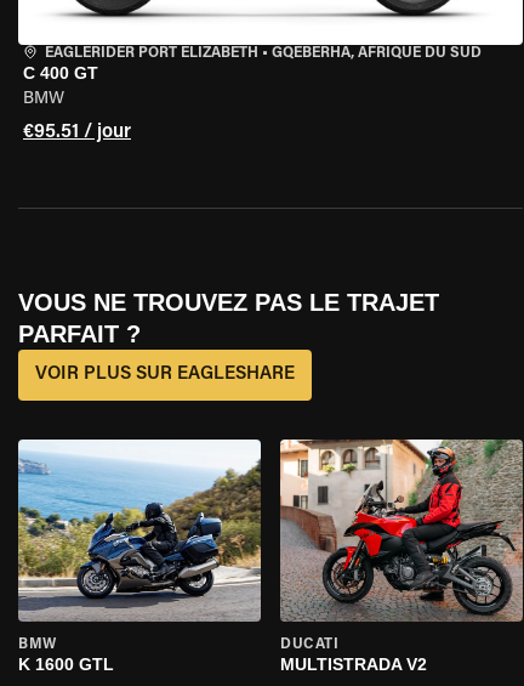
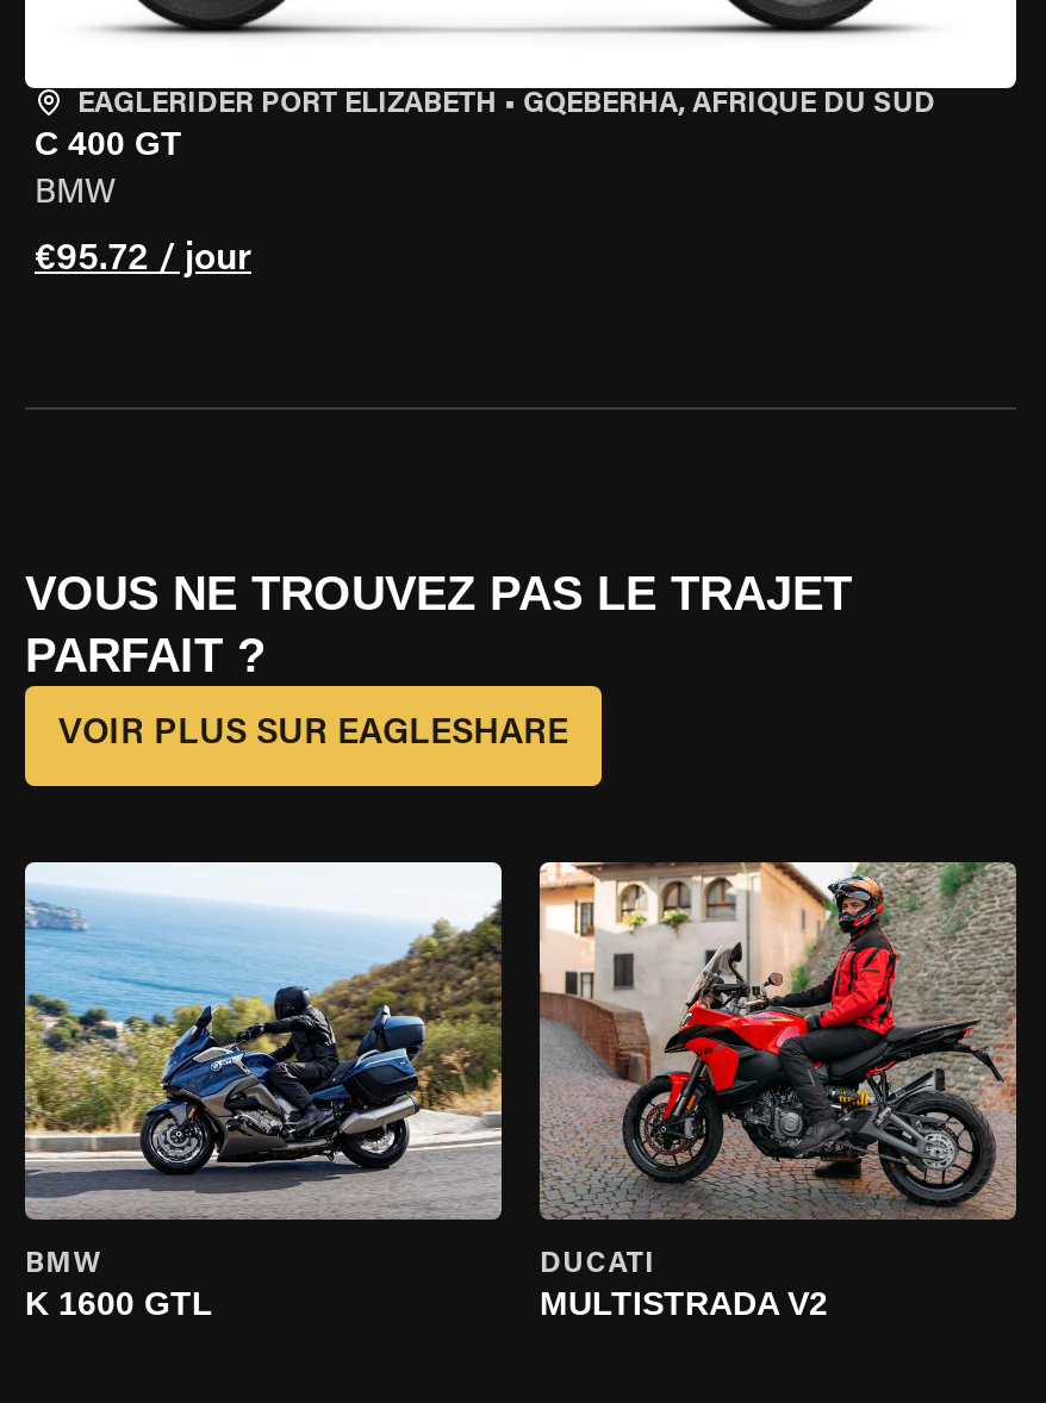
[23,123,131,142] €95.51 / jour -> [35,241,251,279] €95.72 / jour

